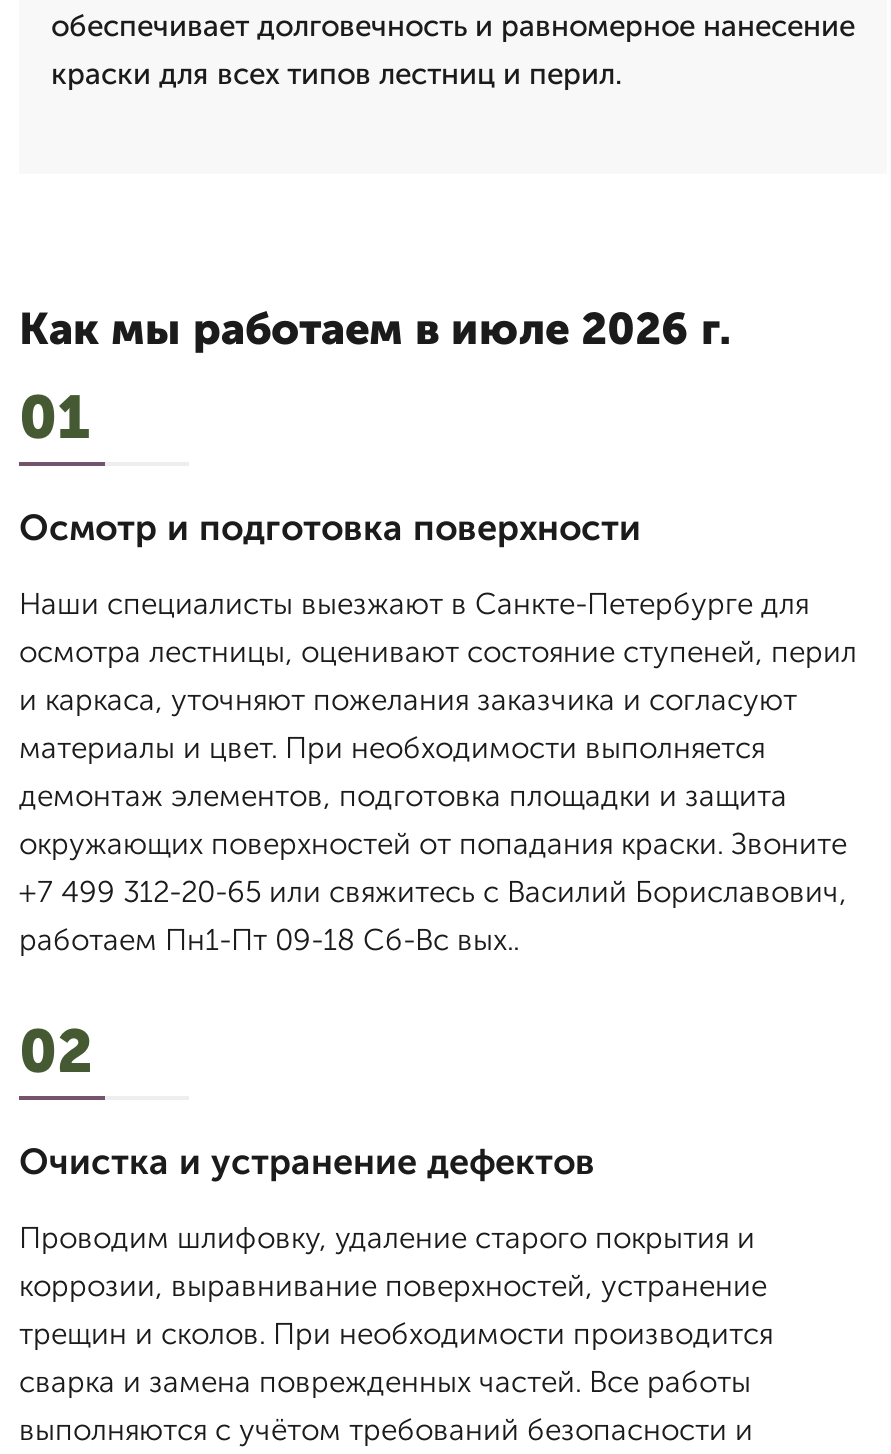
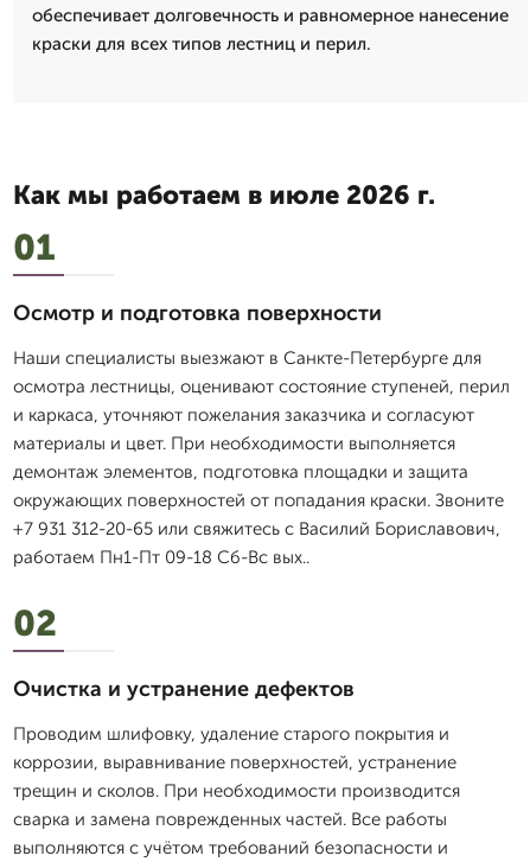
[19,874,847,910] +7 499 312-20-65 или свяжитесь с Василий Бориславович, -> [13,518,500,539] +7 931 312-20-65 или свяжитесь с Василий Бориславович,

